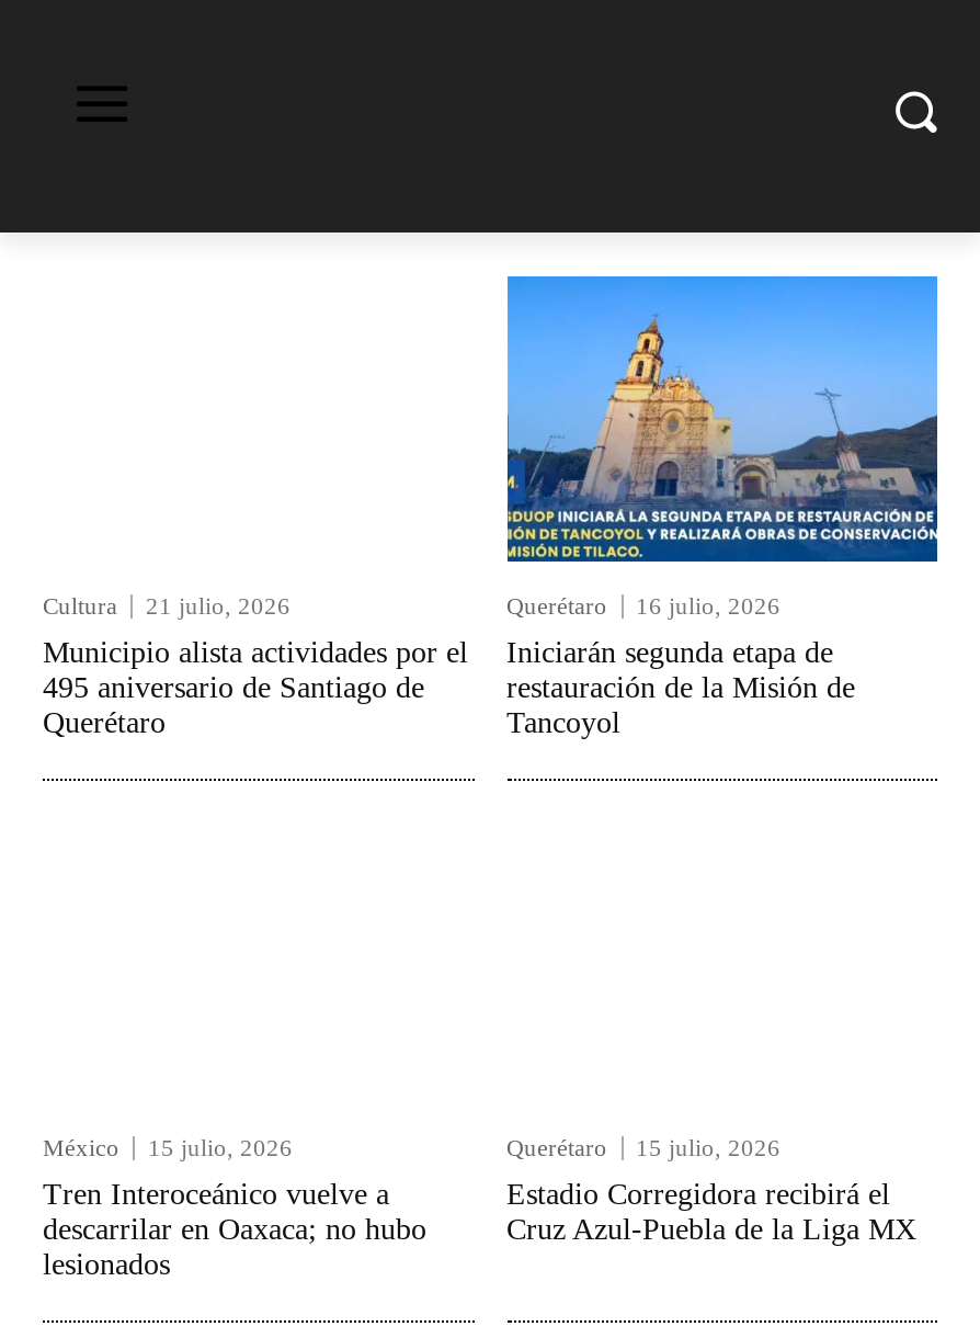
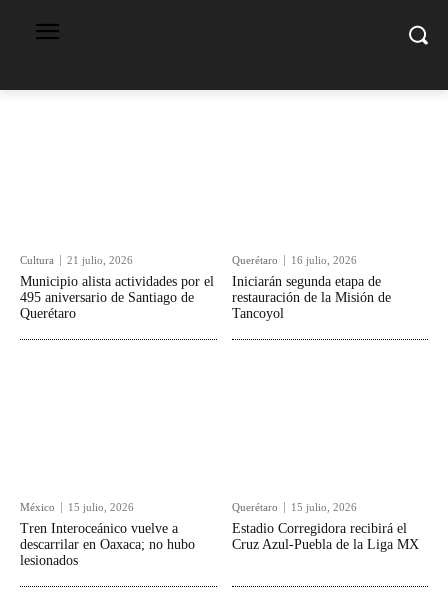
[505,274,939,564] [image] -> none

